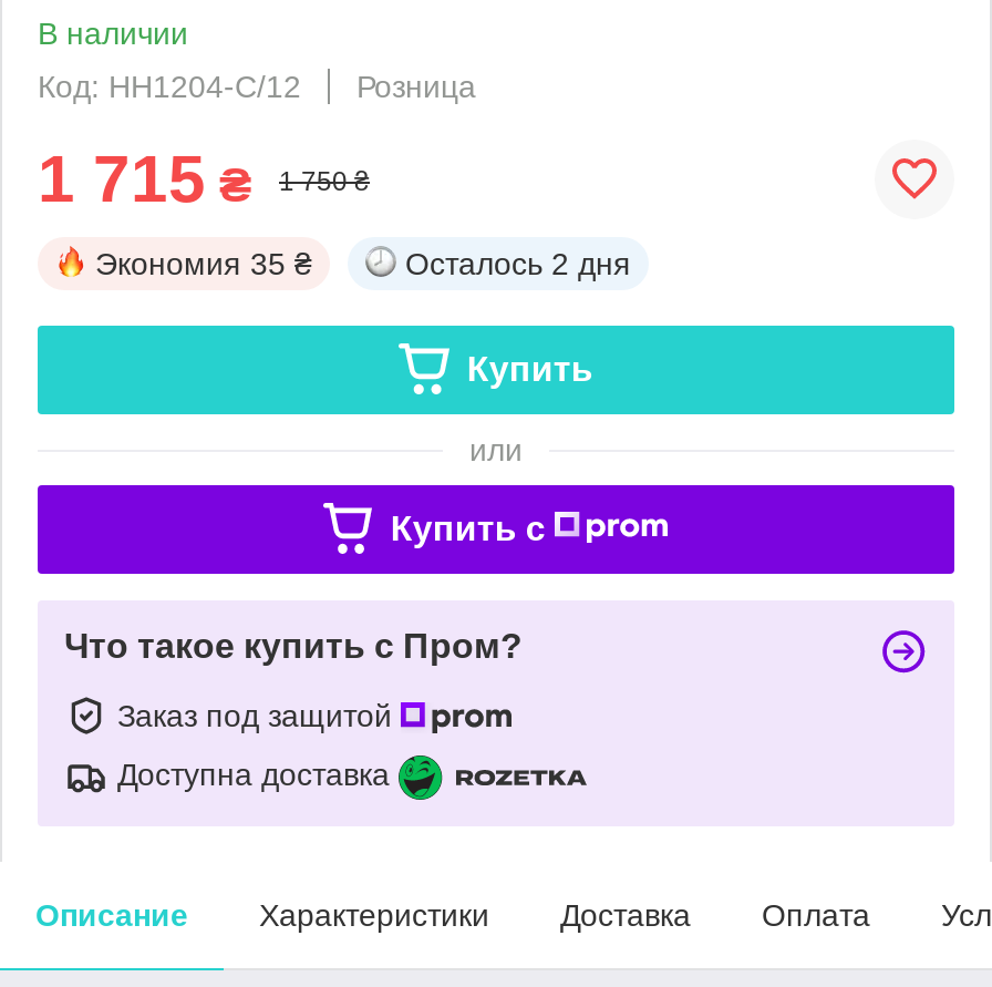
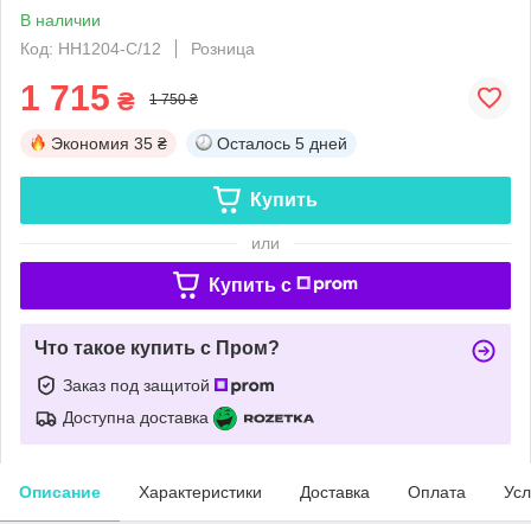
[405,245,631,281] Осталось 2 дня -> [217,134,347,153] Осталось 5 дней

